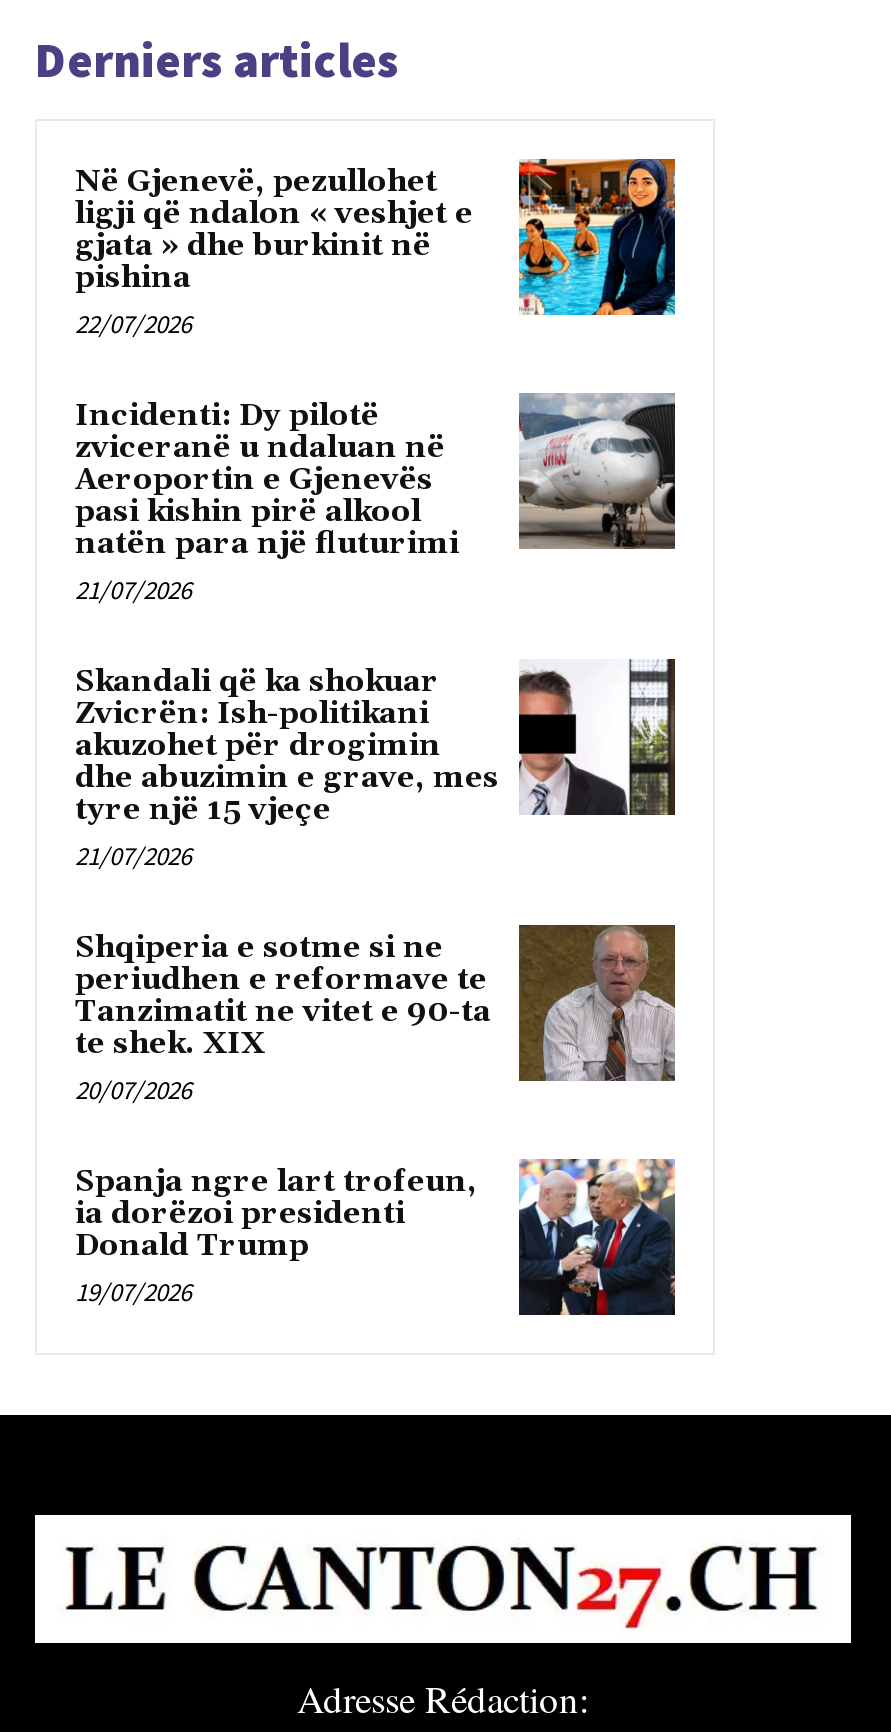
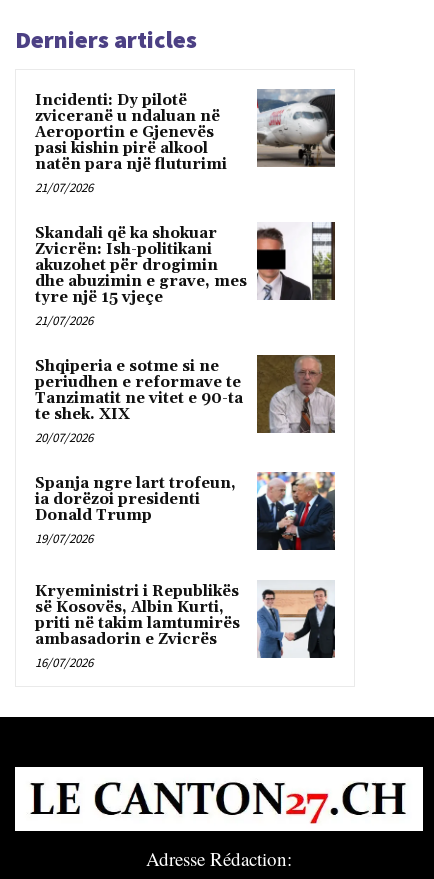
[75,158,677,340] [image] | Në Gjenevë, pezullohet | ligji që ndalon « veshjet e | gjata » dhe burkinit në | pishina | 22/07/2026 -> none
moved [75,390,677,1308] -> [35,88,336,547]: [image] | Incidenti: Dy pilotë | zviceranë u ndaluan në | ... | Donald Trump | 19/07/2026
none -> [35,581,335,671] [image] | Kryeministri i Republikës | së Kosovës, Albin Kurti, | priti në takim lamtumirës | ambasadorin e Zvicrës | 16/07/2026

